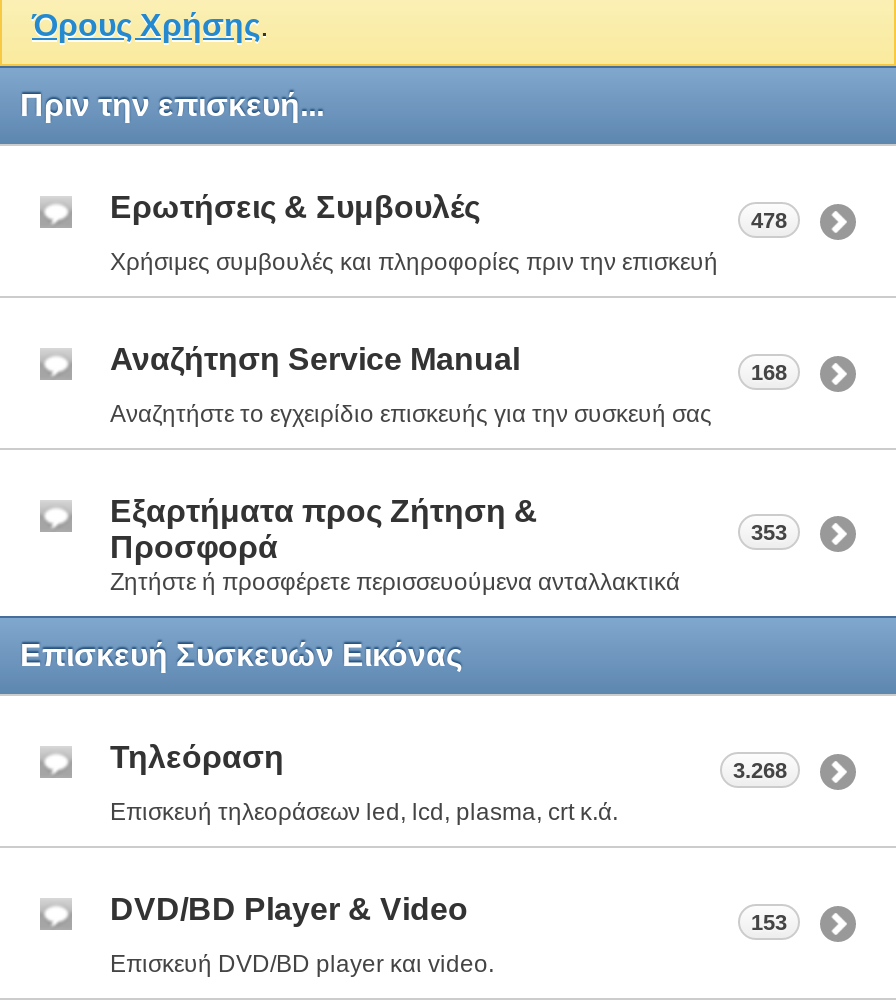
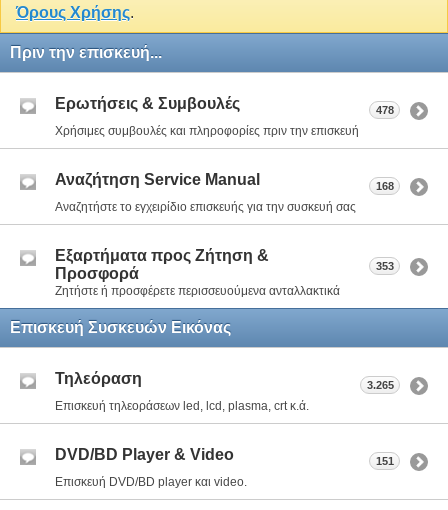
[733,759,787,783] 3.268 -> [366,379,393,391] 3.265
[751,911,787,935] 153 -> [375,455,393,467] 151

